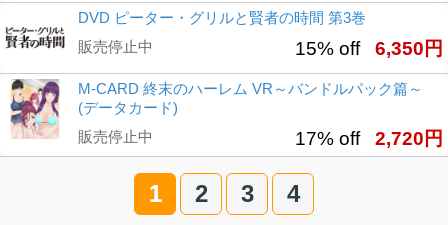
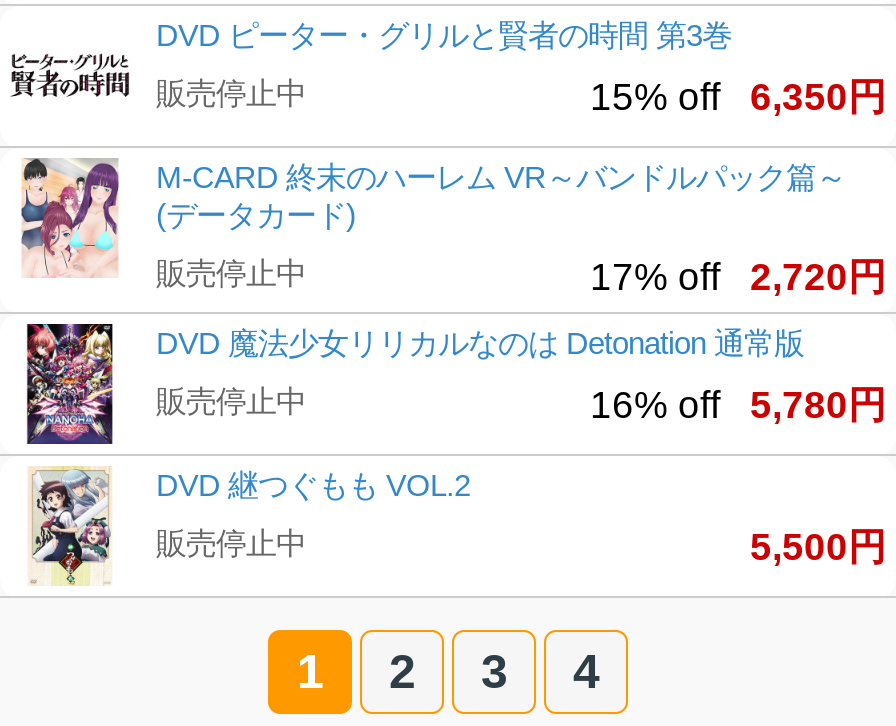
none -> [24,322,886,569] [image] | DVD 魔法少女リリカルなのは Detonation 通常版 | 販売停止中 | 16% off 5,780円 | DVD 継つぐもも VOL.2 | 販売停止中 | 5,500円
none -> [28,466,112,586] [image]

